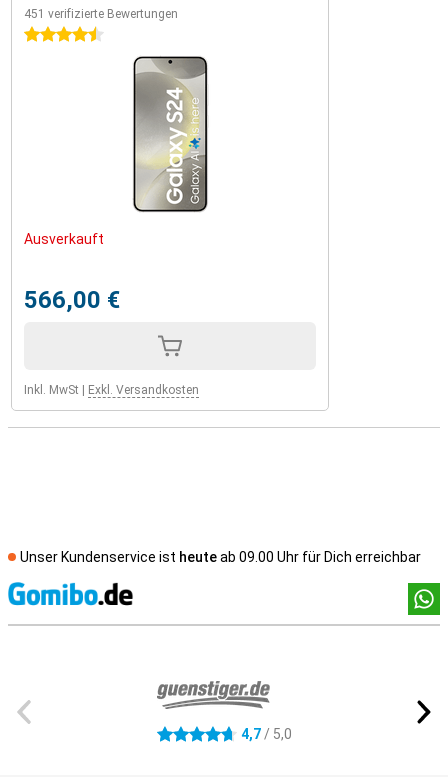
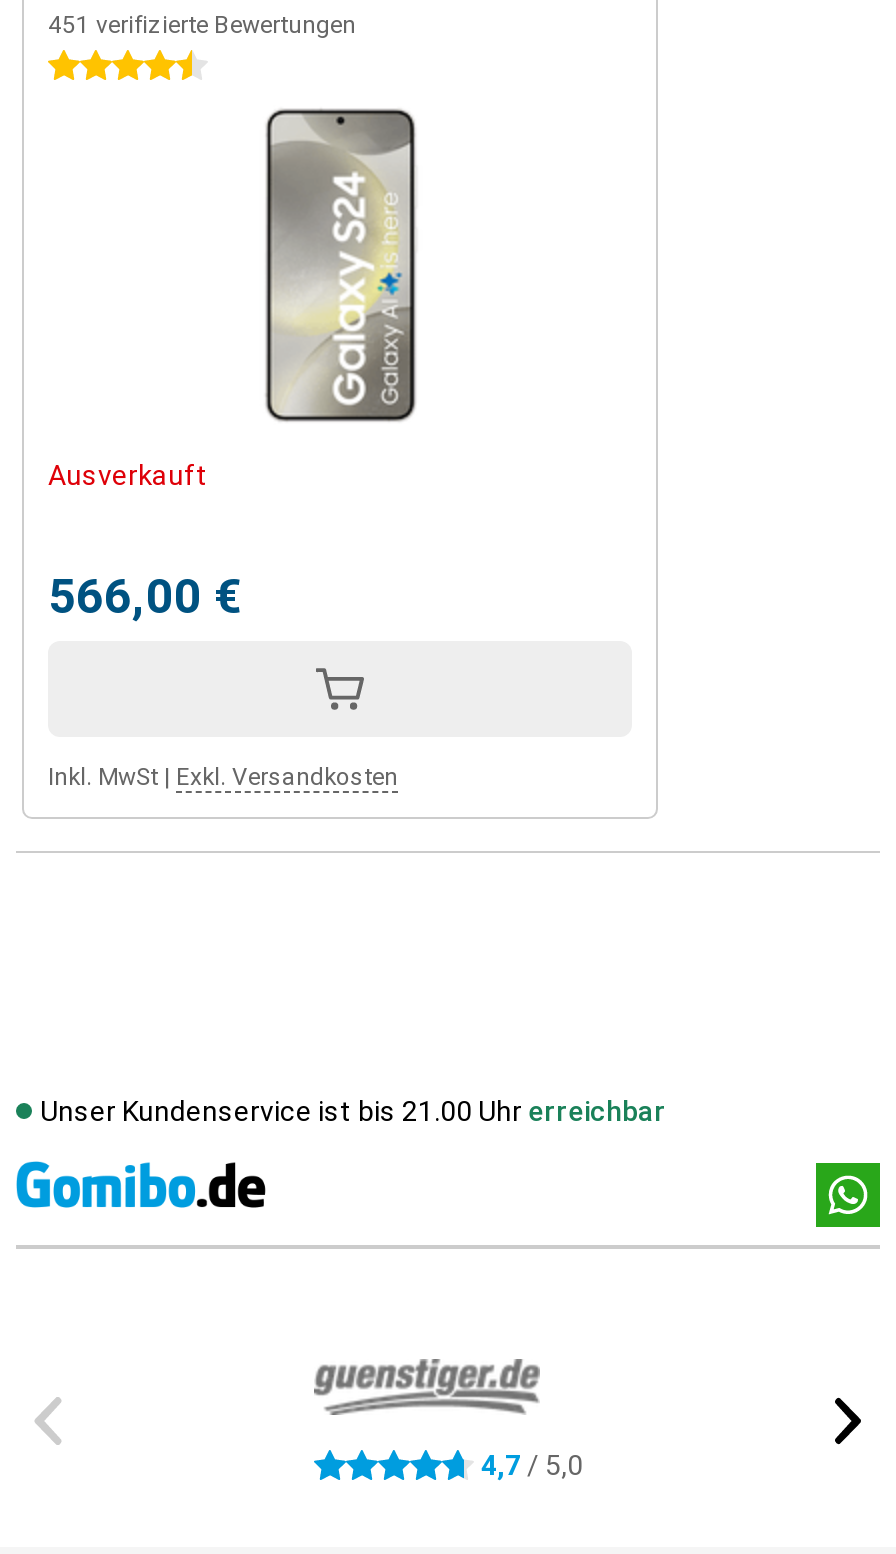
[20,549,421,565] Unser Kundenservice ist heute ab 09.00 Uhr für Dich erreichbar -> [40,1095,666,1127] Unser Kundenservice ist bis 21.00 Uhr erreichbar

